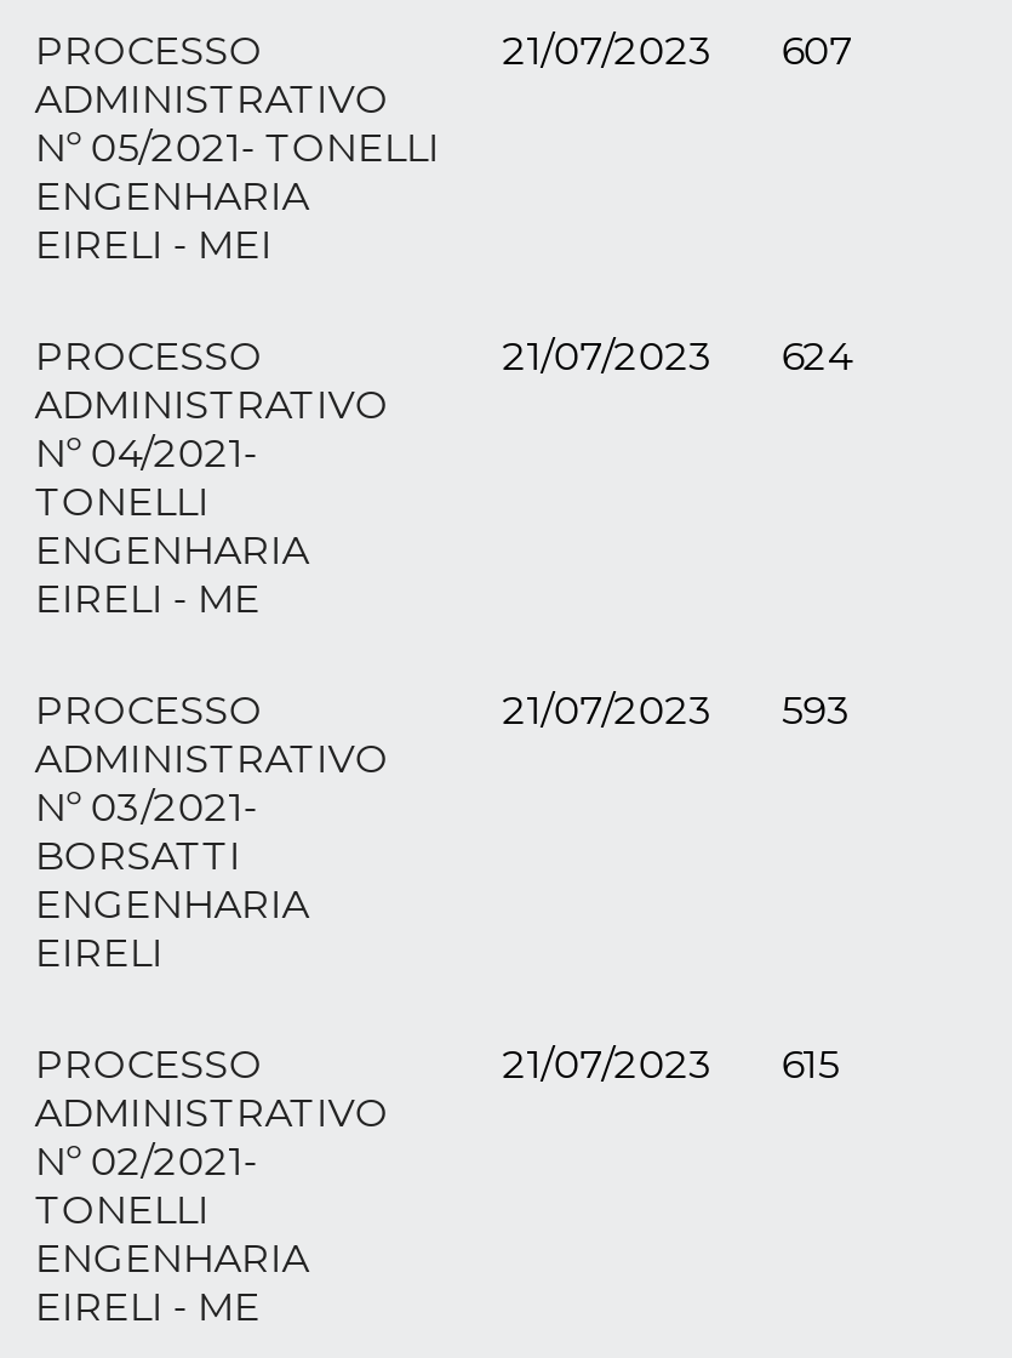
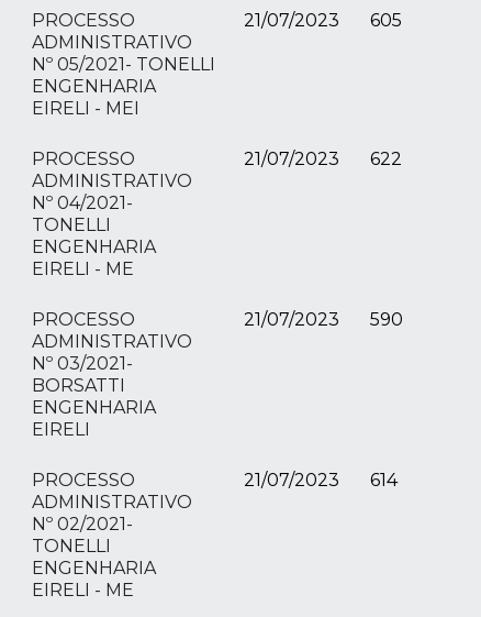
[502,28,854,74] 21/07/2023 607 -> [244,10,402,31] 21/07/2023 605
[502,333,851,379] 21/07/2023 624 -> [244,148,402,169] 21/07/2023 622
[502,687,851,733] 21/07/2023 593 -> [244,309,403,330] 21/07/2023 590
[502,1041,839,1087] 21/07/2023 615 -> [244,470,398,490] 21/07/2023 614

